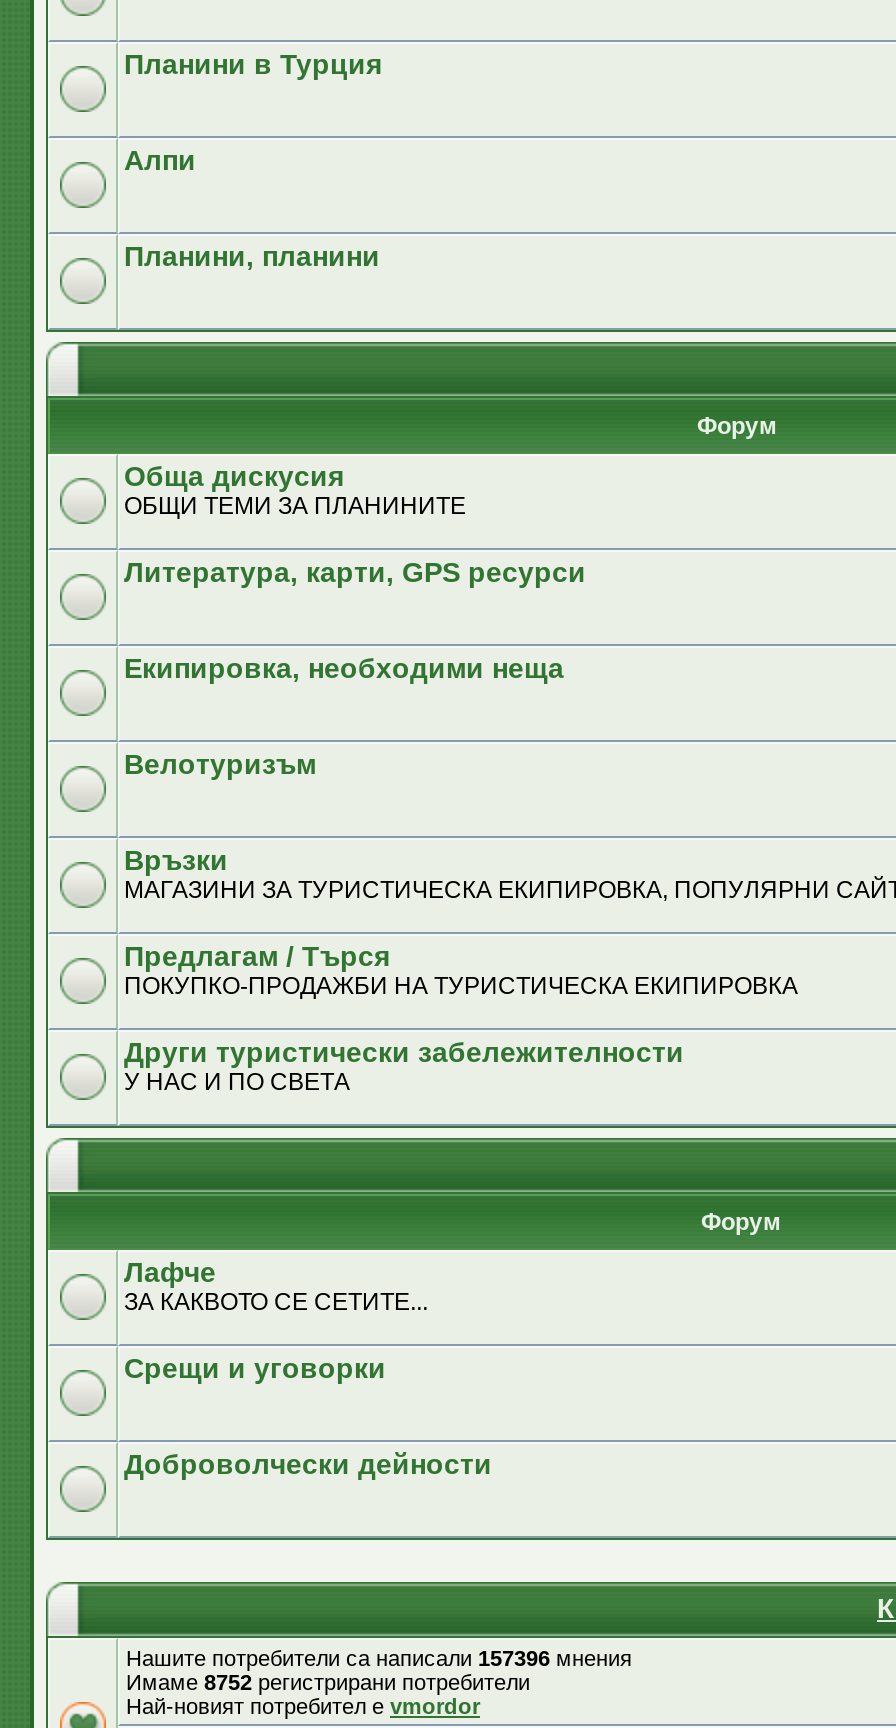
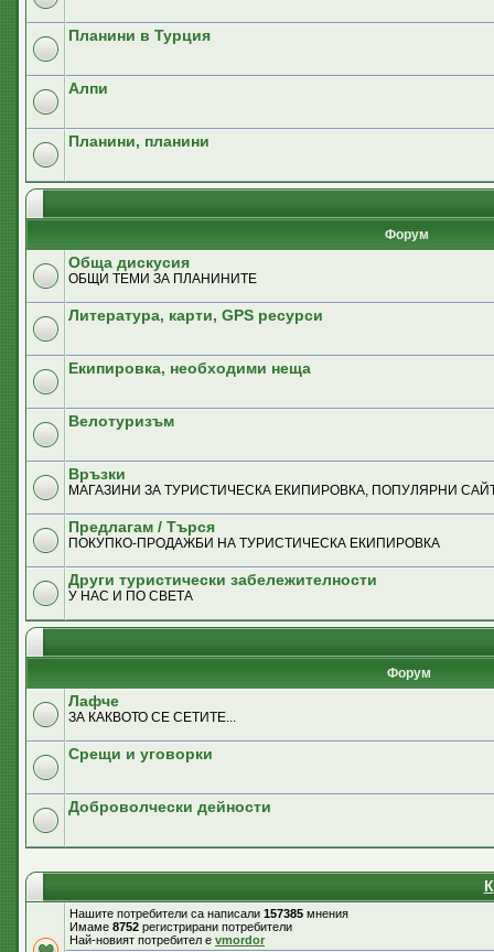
[126,1646,632,1670] Нашите потребители са написали 157396 мнения -> [69,907,348,920] Нашите потребители са написали 157385 мнения

